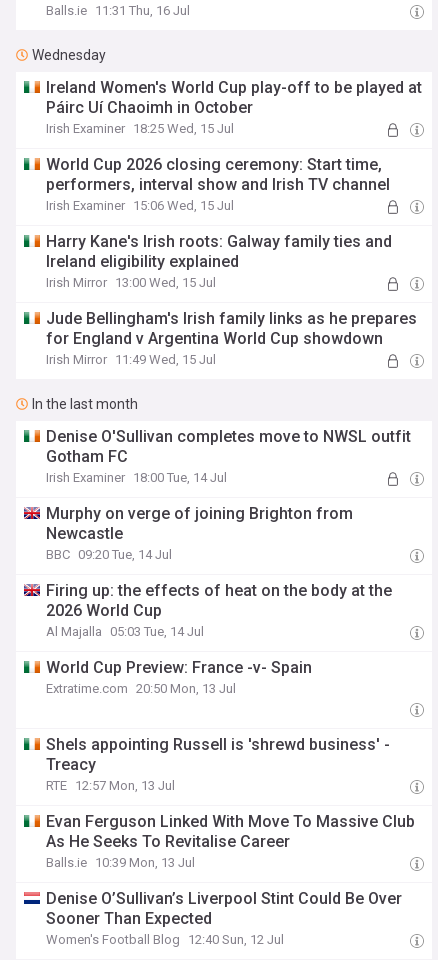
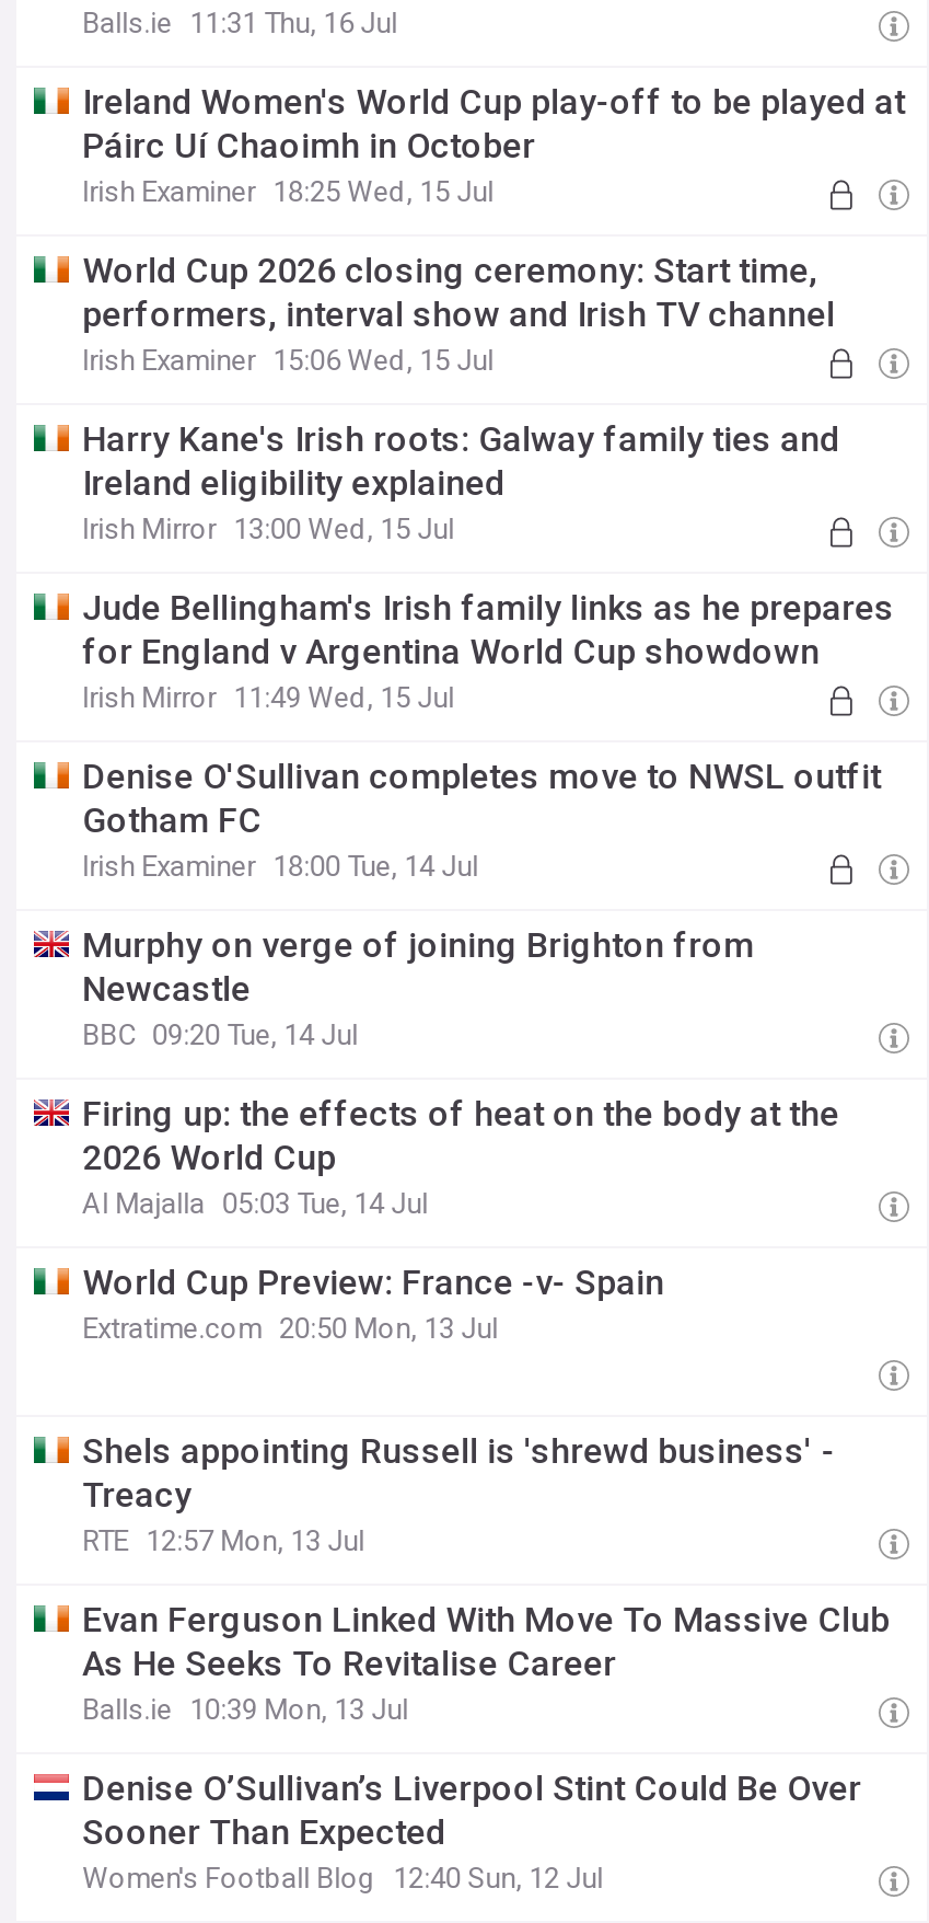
[32,47,106,63] Wednesday -> none
[32,396,138,412] In the last month -> none

